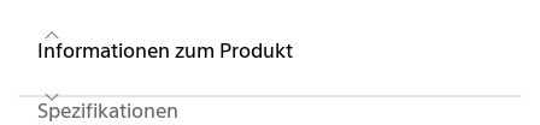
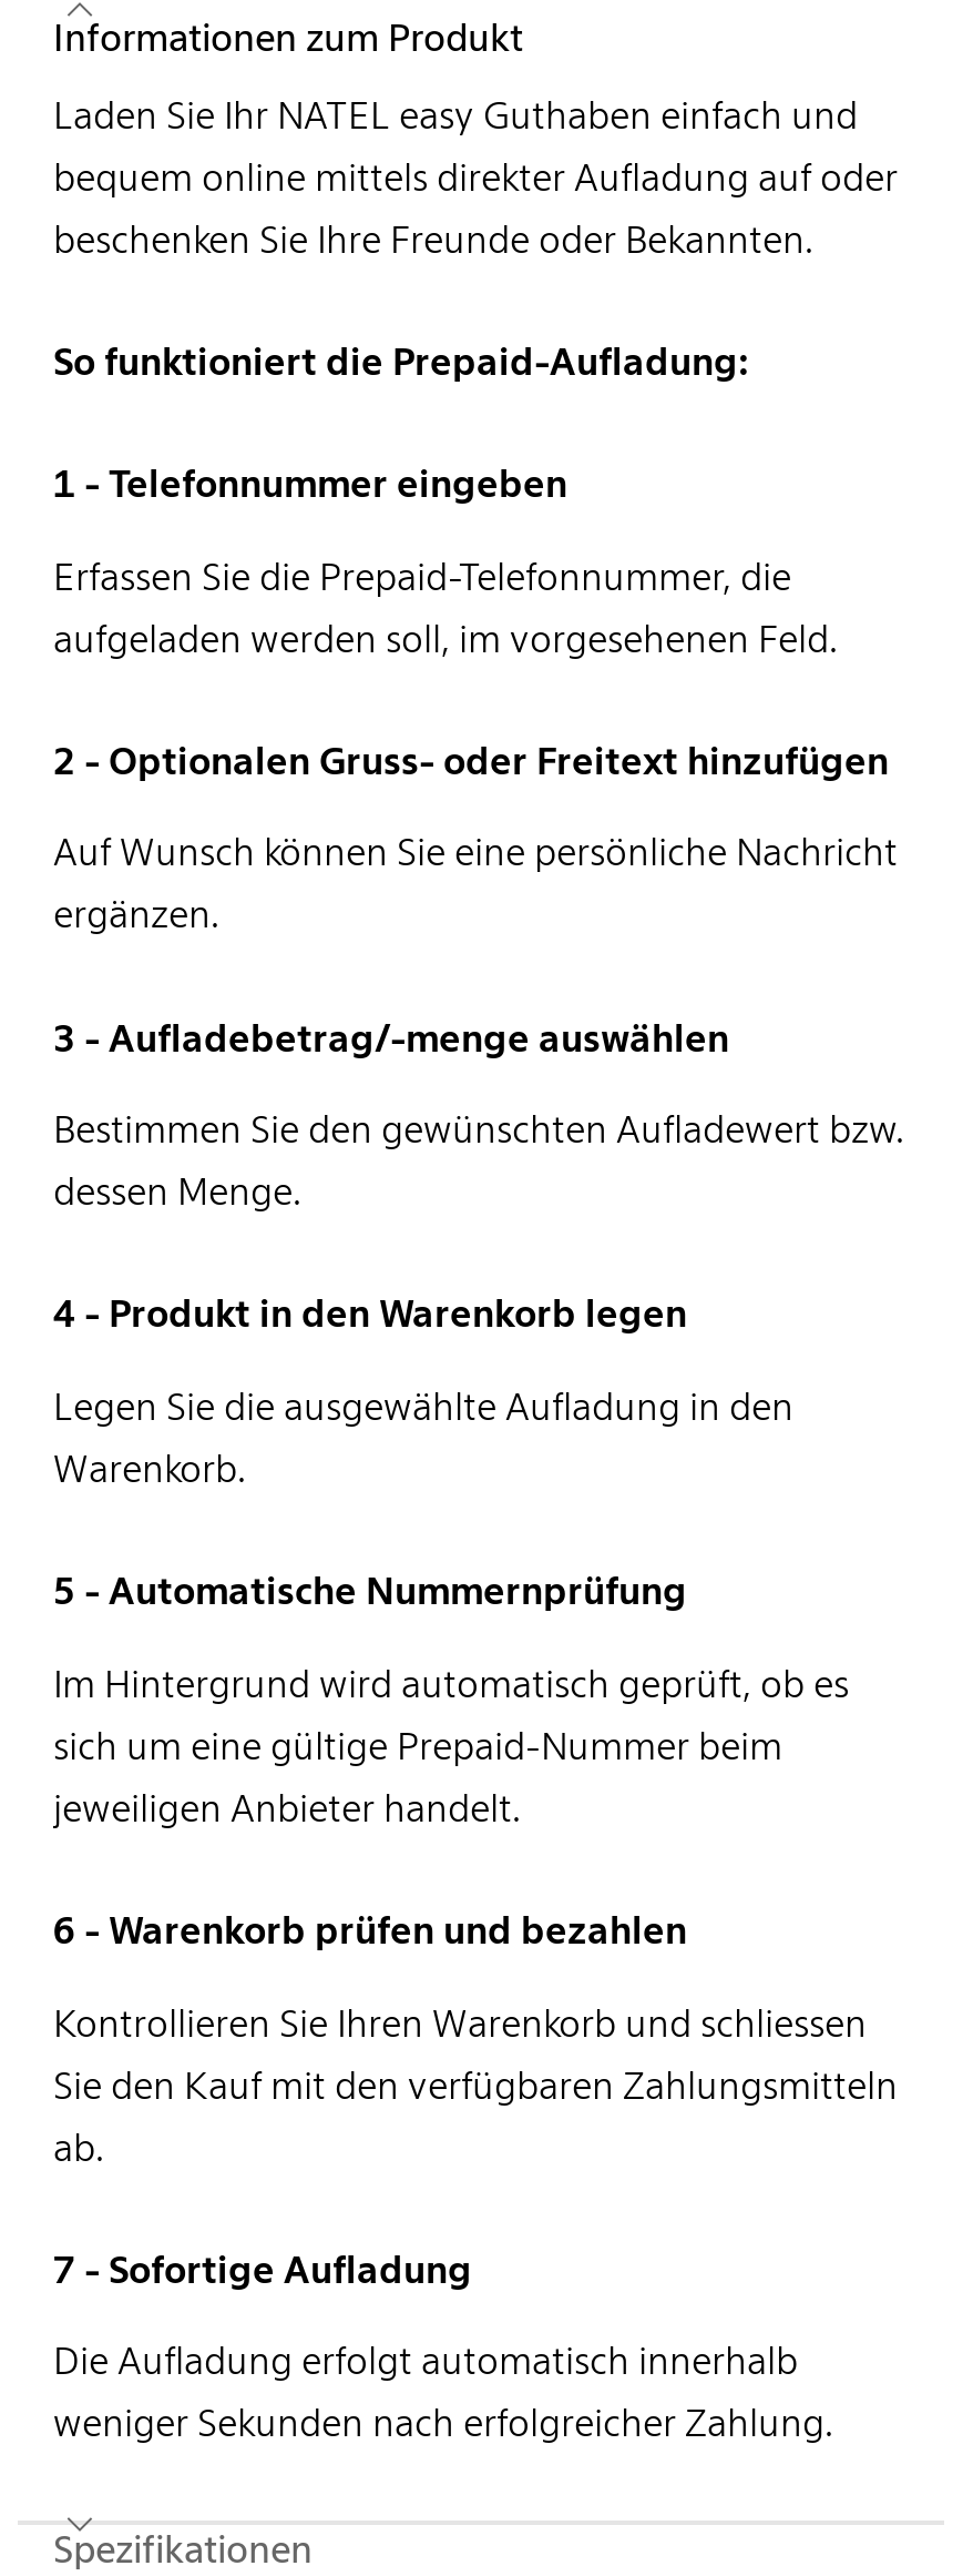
none -> [53,93,904,2446] Laden Sie Ihr NATEL easy Guthaben einfach und | bequem online mittels direkter Aufladung auf oder | beschenken Sie Ihre Freunde oder Bekannten. | So funktioniert die Prepaid-Aufladung: | 1 - Telefonnummer eingeben | Erfassen Sie die Prepaid-Telefonnummer, die | aufgeladen werden soll, im vorgesehenen Feld. | 2 - Optionalen Gruss- oder Freitext hinzufügen | Auf Wunsch können Sie eine persönliche Nachricht | ergänzen. | 3 - Aufladebetrag/-menge auswählen | Bestimmen Sie den gewünschten Aufladewert bzw. | dessen Menge. | 4 - Produkt in den Warenkorb legen | Legen Sie die ausgewählte Aufladung in den | Warenkorb. | 5 - Automatische Nummernprüfung | Im Hintergrund wird automatisch geprüft, ob es | sich um eine gültige Prepaid-Nummer beim | jeweiligen Anbieter handelt. | 6 - Warenkorb prüfen und bezahlen | Kontrollieren Sie Ihren Warenkorb und schliessen | Sie den Kauf mit den verfügbaren Zahlungsmitteln | ab. | 7 - Sofortige Aufladung | Die Aufladung erfolgt automatisch innerhalb | weniger Sekunden nach erfolgreicher Zahlung.

